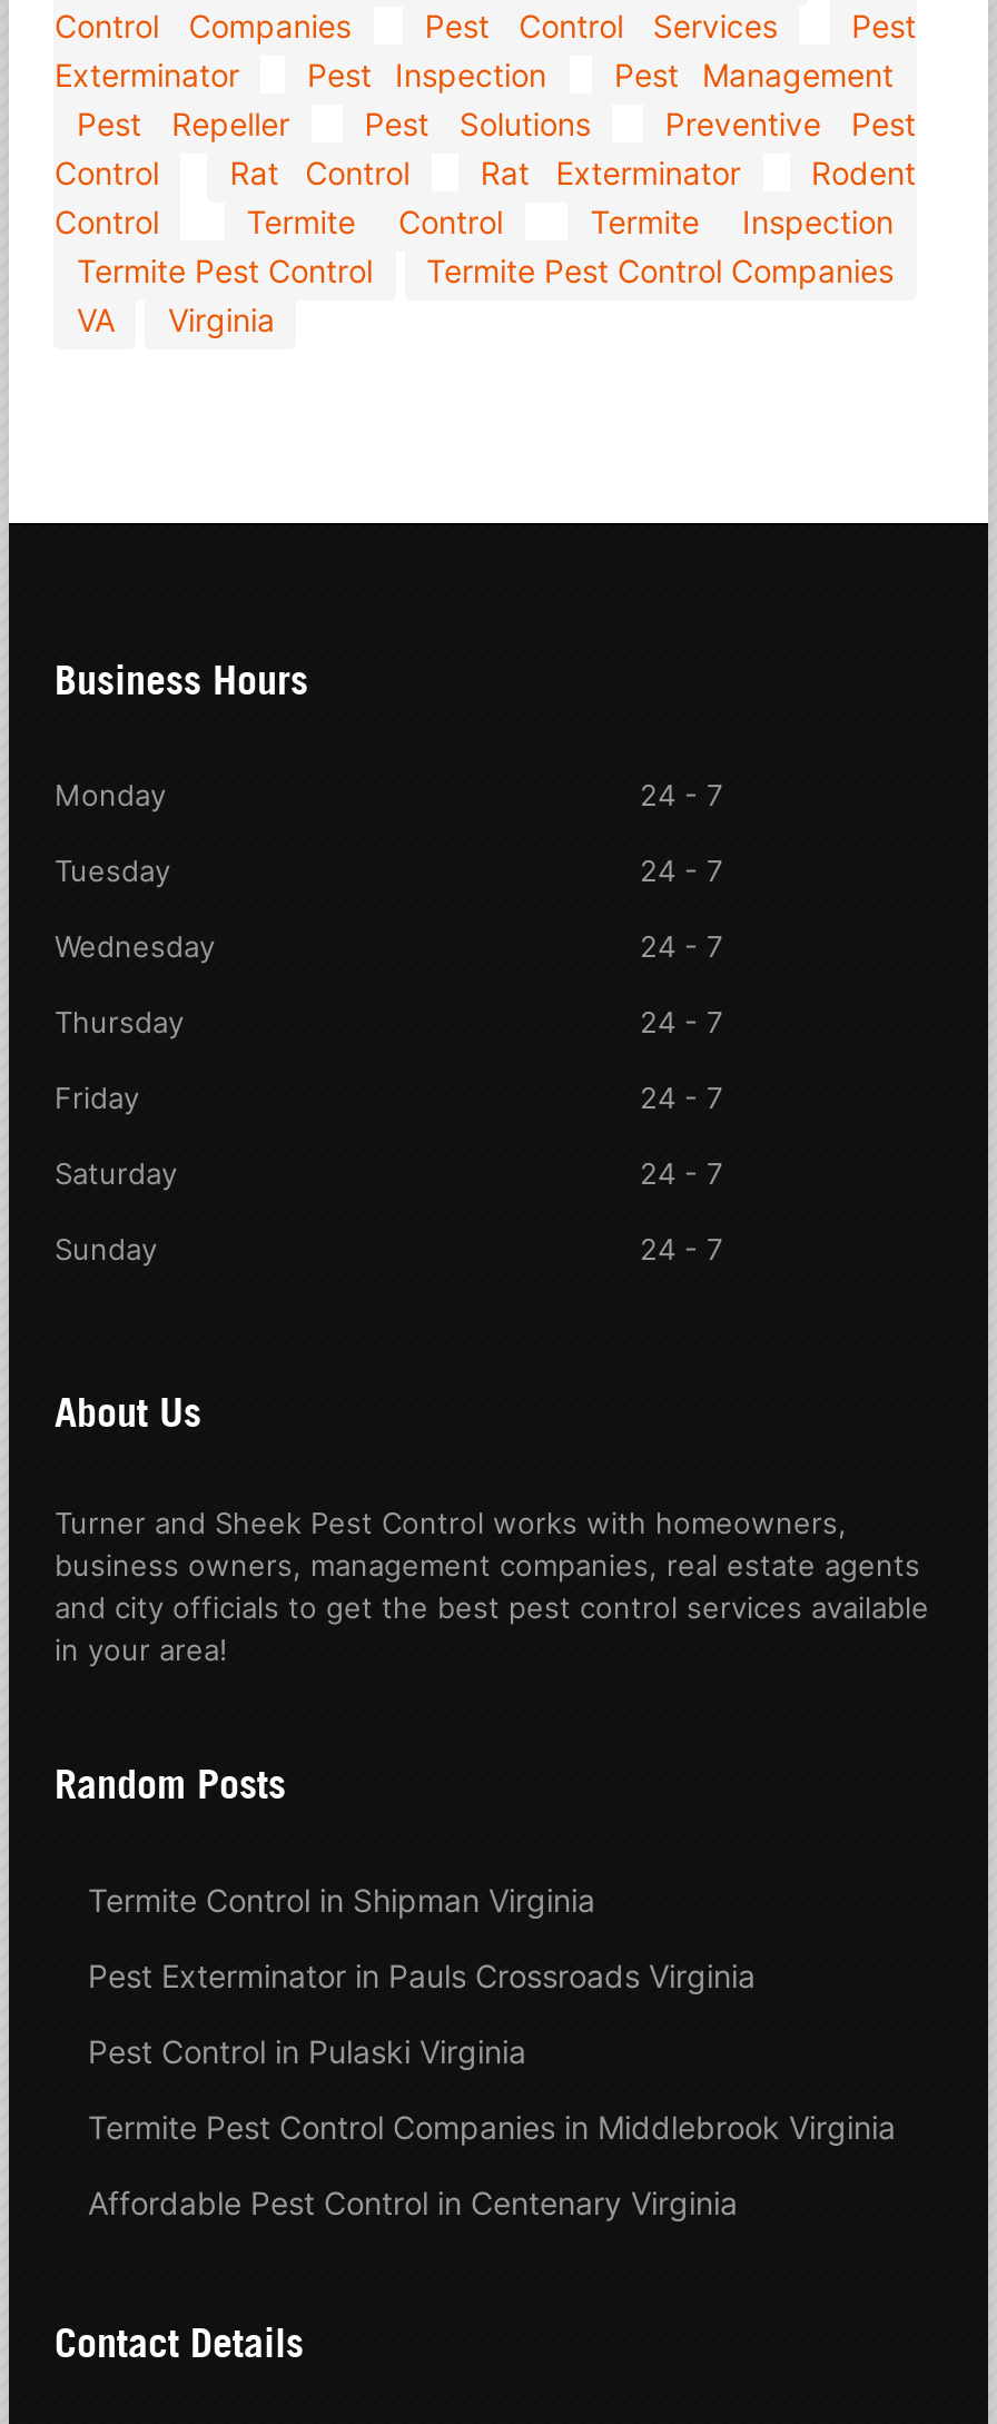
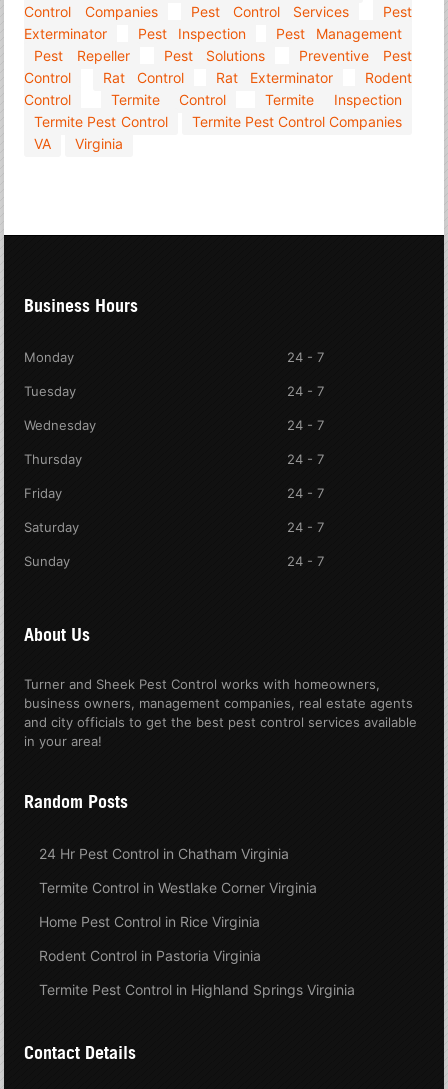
[88,1880,595,1918] Termite Control in Shipman Virginia -> [39,845,289,862] 24 Hr Pest Control in Chatham Virginia
[88,1956,756,1994] Pest Exterminator in Pauls Crossroads Virginia -> [39,879,317,896] Termite Control in Westlake Corner Virginia
[88,2032,526,2070] Pest Control in Pulaski Virginia -> [39,913,260,930] Home Pest Control in Rice Virginia
[88,2107,896,2145] Termite Pest Control Companies in Middlebrook Virginia -> [39,947,261,964] Rodent Control in Pastoria Virginia
[88,2183,738,2221] Affordable Pest Control in Centenary Virginia -> [39,981,355,998] Termite Pest Control in Highland Springs Virginia

